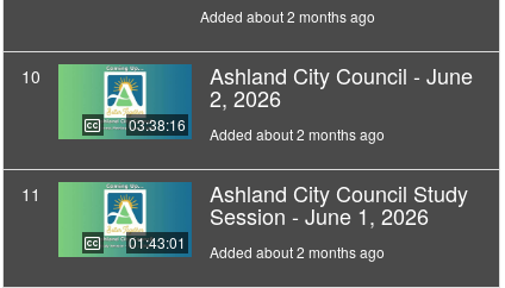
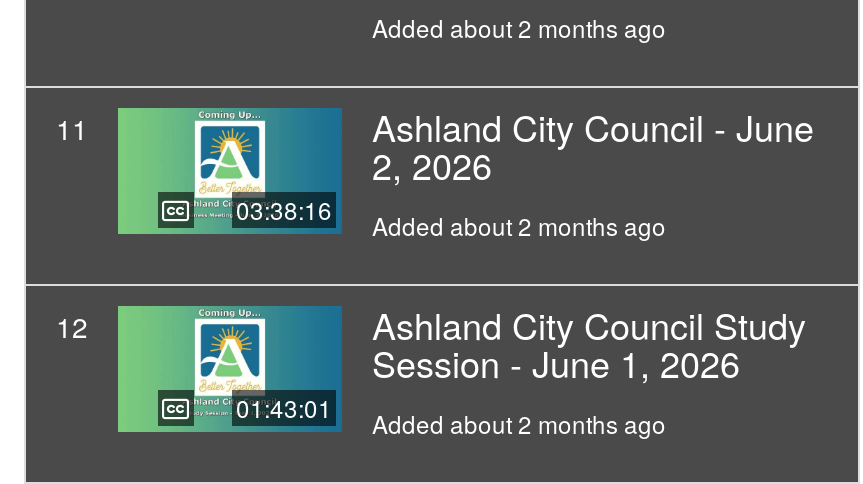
[21,65,40,89] 10 -> [56,109,88,149] 11
[21,183,40,206] 11 -> [56,307,88,347] 12

